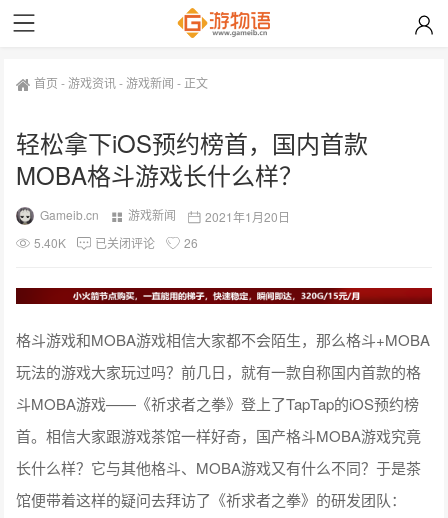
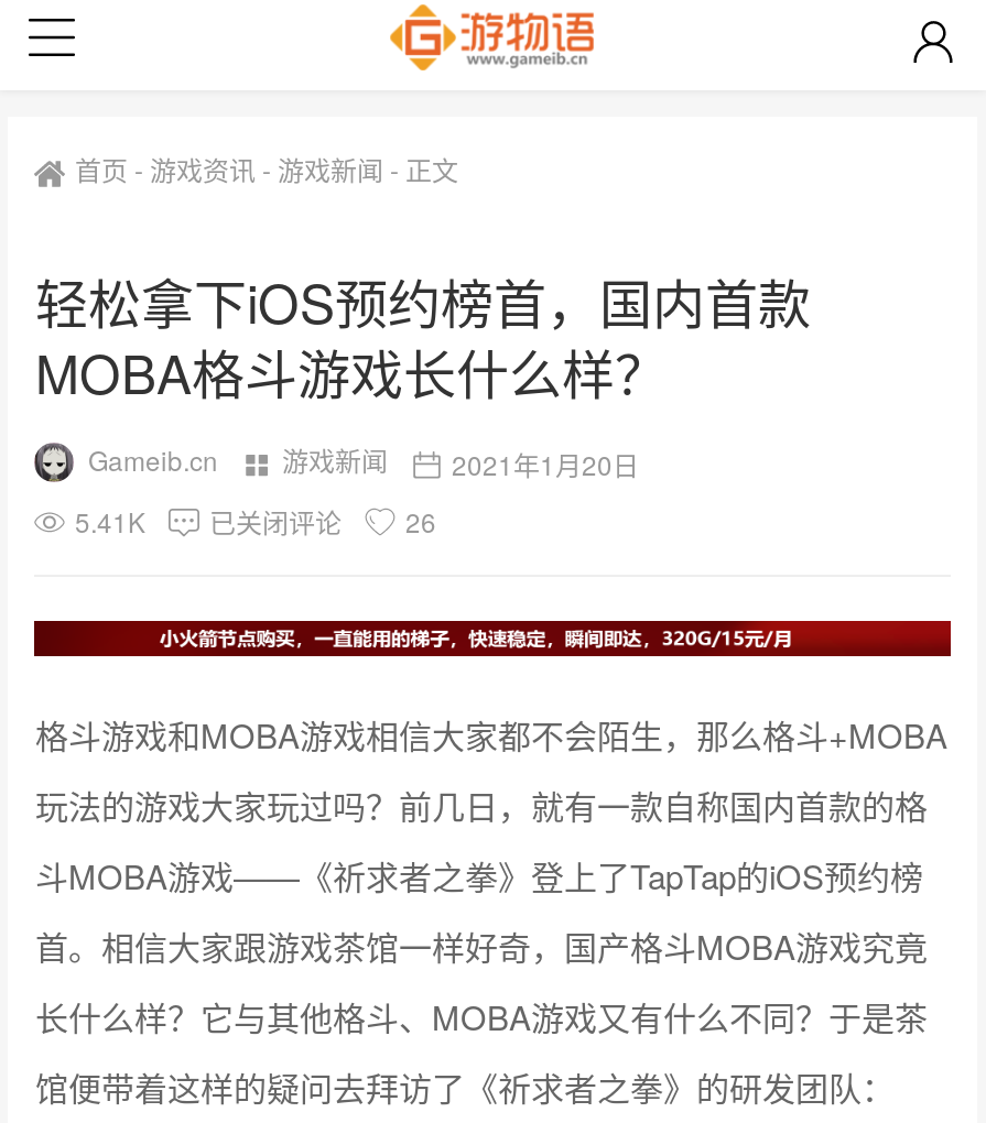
[34,234,198,251] 5.40K 已关闭评论 26 -> [75,501,436,539] 5.41K 已关闭评论 26

